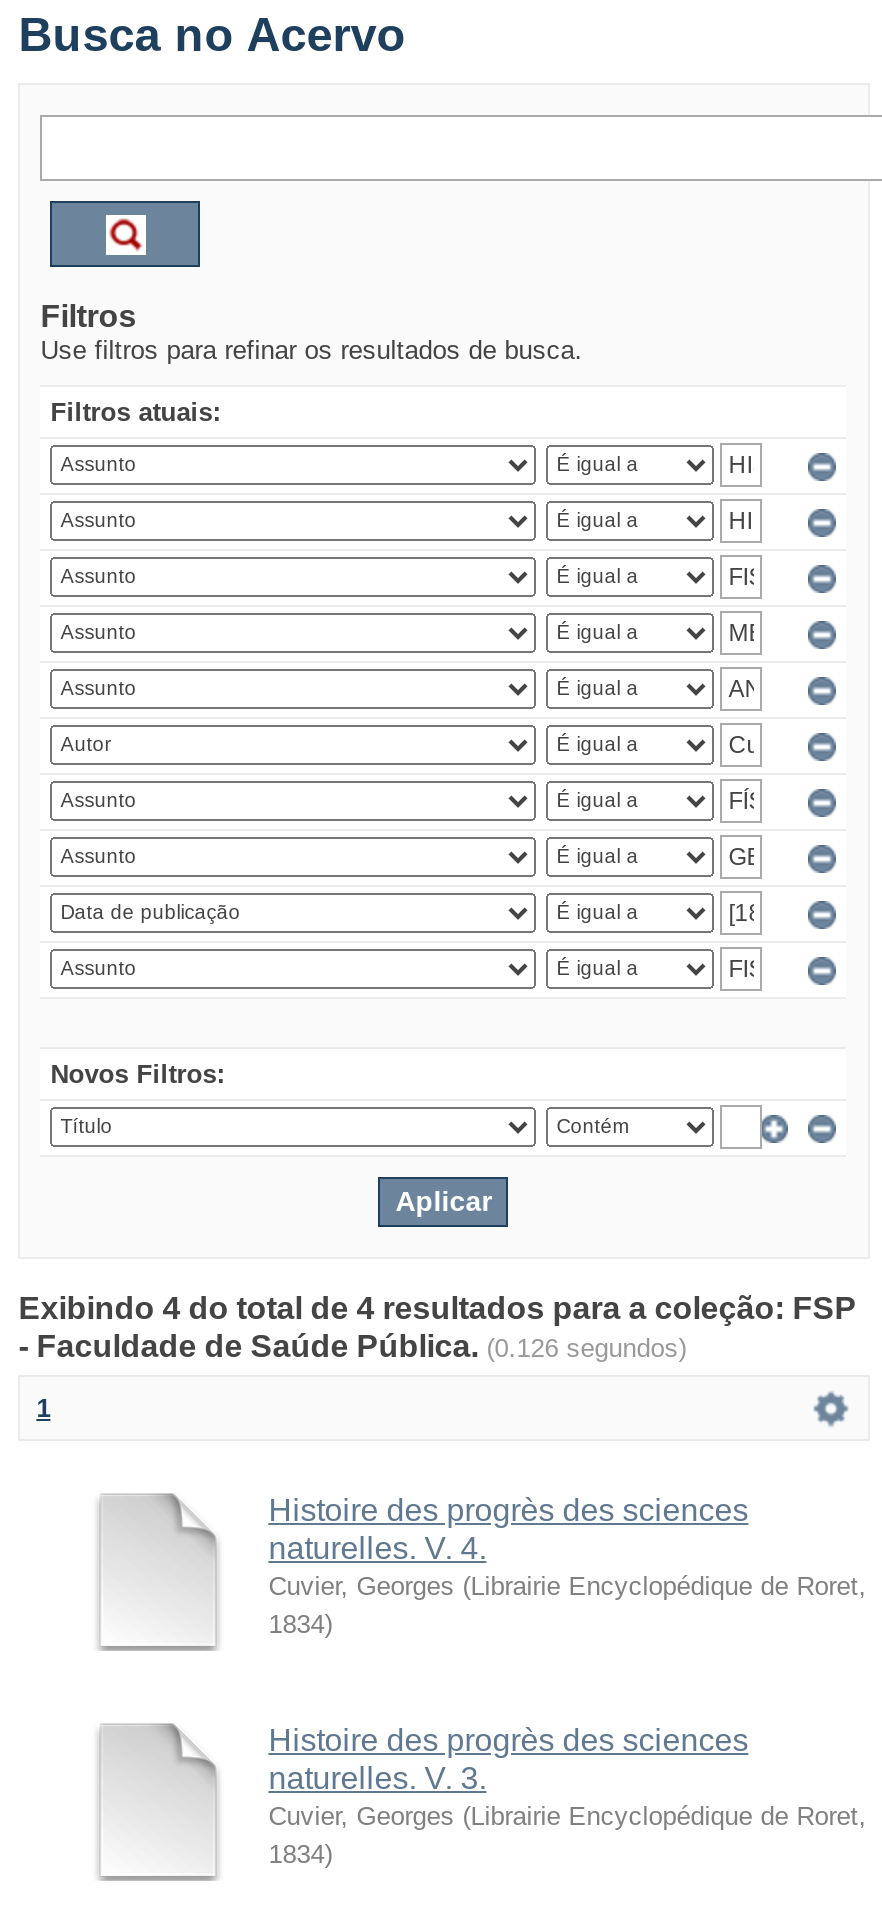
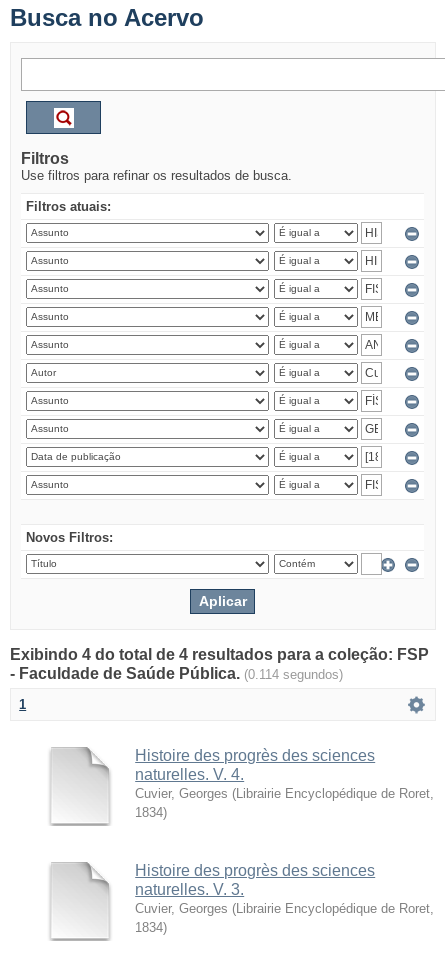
[18,1329,686,1363] - Faculdade de Saúde Pública. (0.126 segundos) -> [10,665,343,682] - Faculdade de Saúde Pública. (0.114 segundos)

